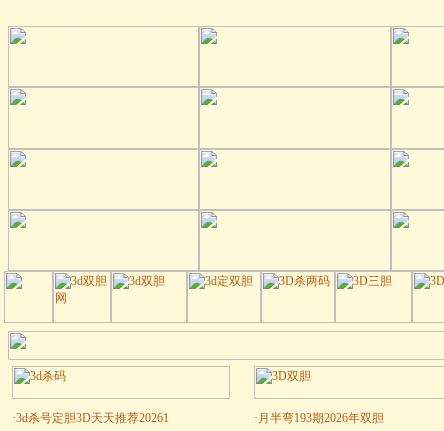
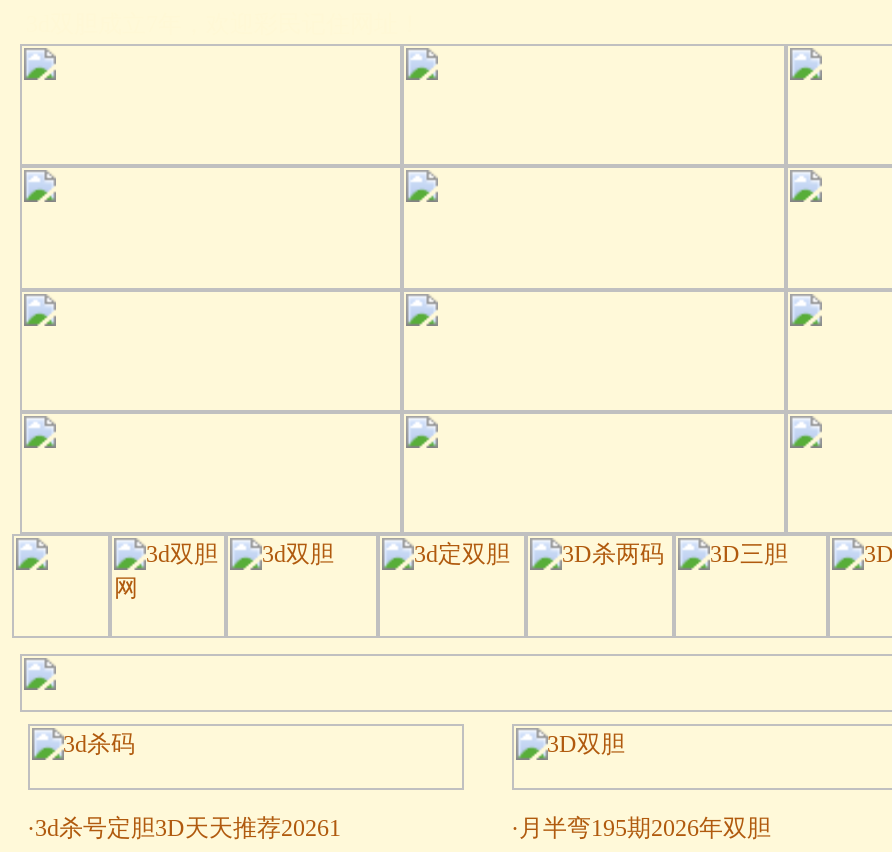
[253,411,383,425] ·月半弯193期2026年双胆 -> [511,814,771,842] ·月半弯195期2026年双胆

